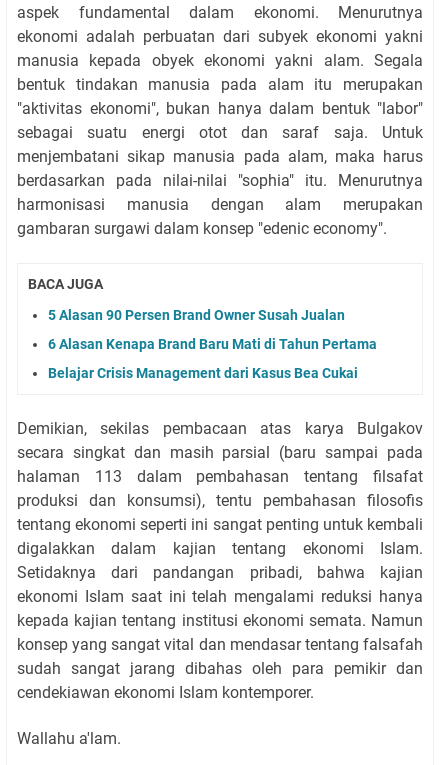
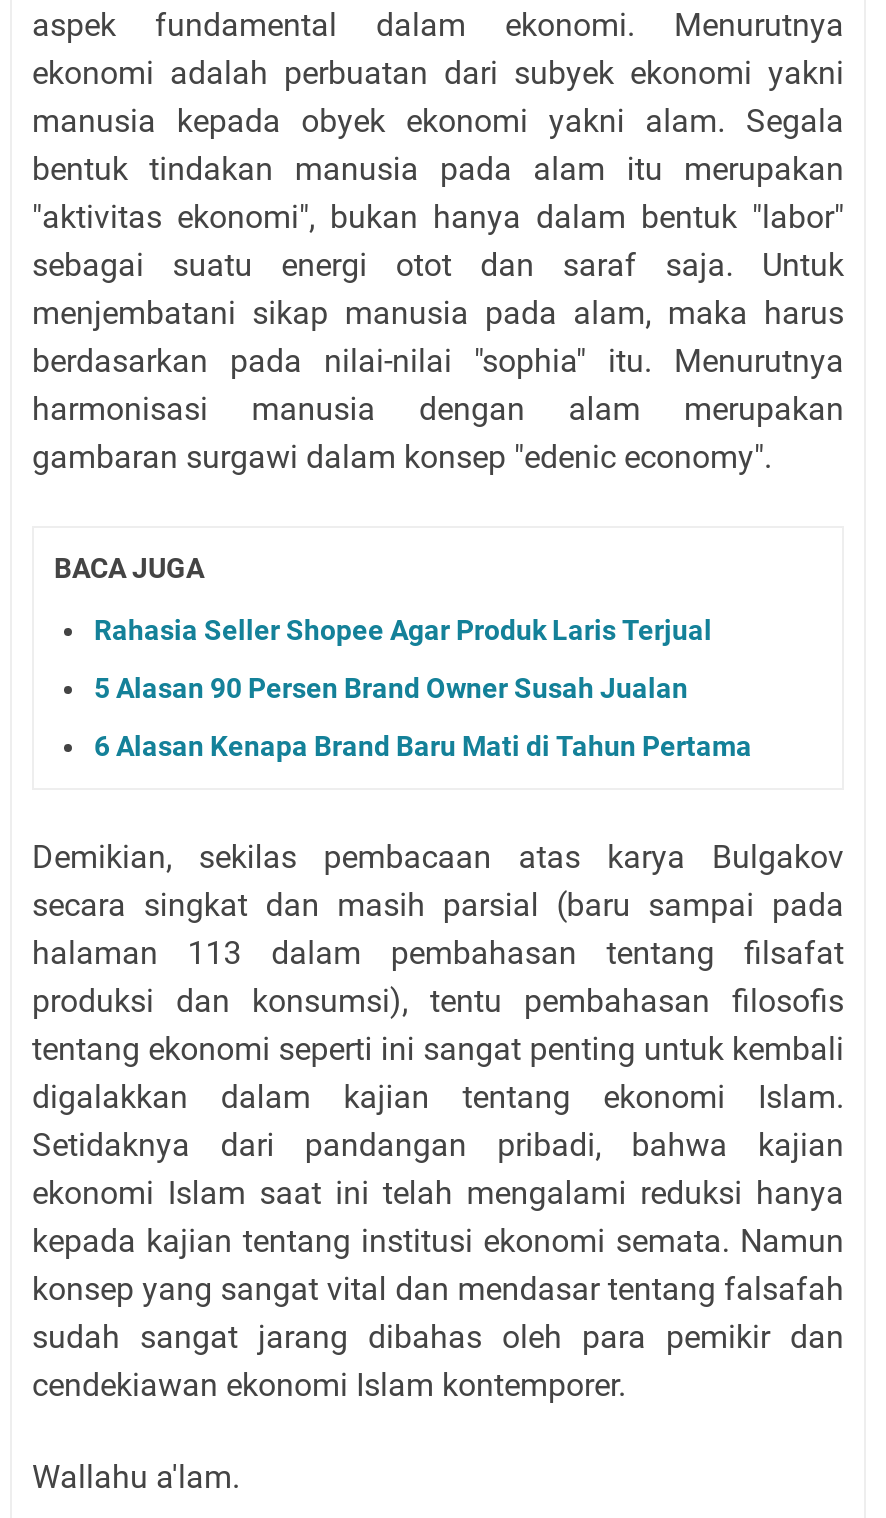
none -> [94,614,712,646] Rahasia Seller Shopee Agar Produk Laris Terjual
moved [48,307,377,352] -> [94,672,752,762]: 5 Alasan 90 Persen Brand Owner Susah Jualan | 6 Alasan Kenapa Brand Baru Mati di Tahun Pertama
[48,365,358,381] Belajar Crisis Management dari Kasus Bea Cukai -> none

